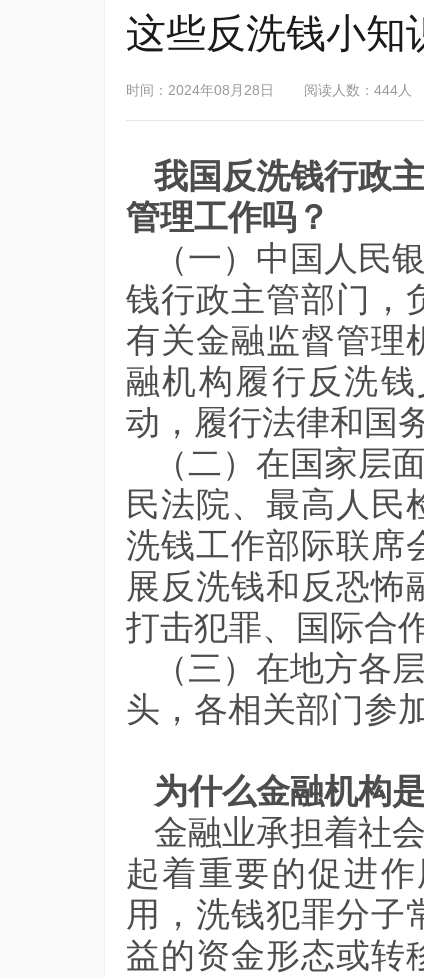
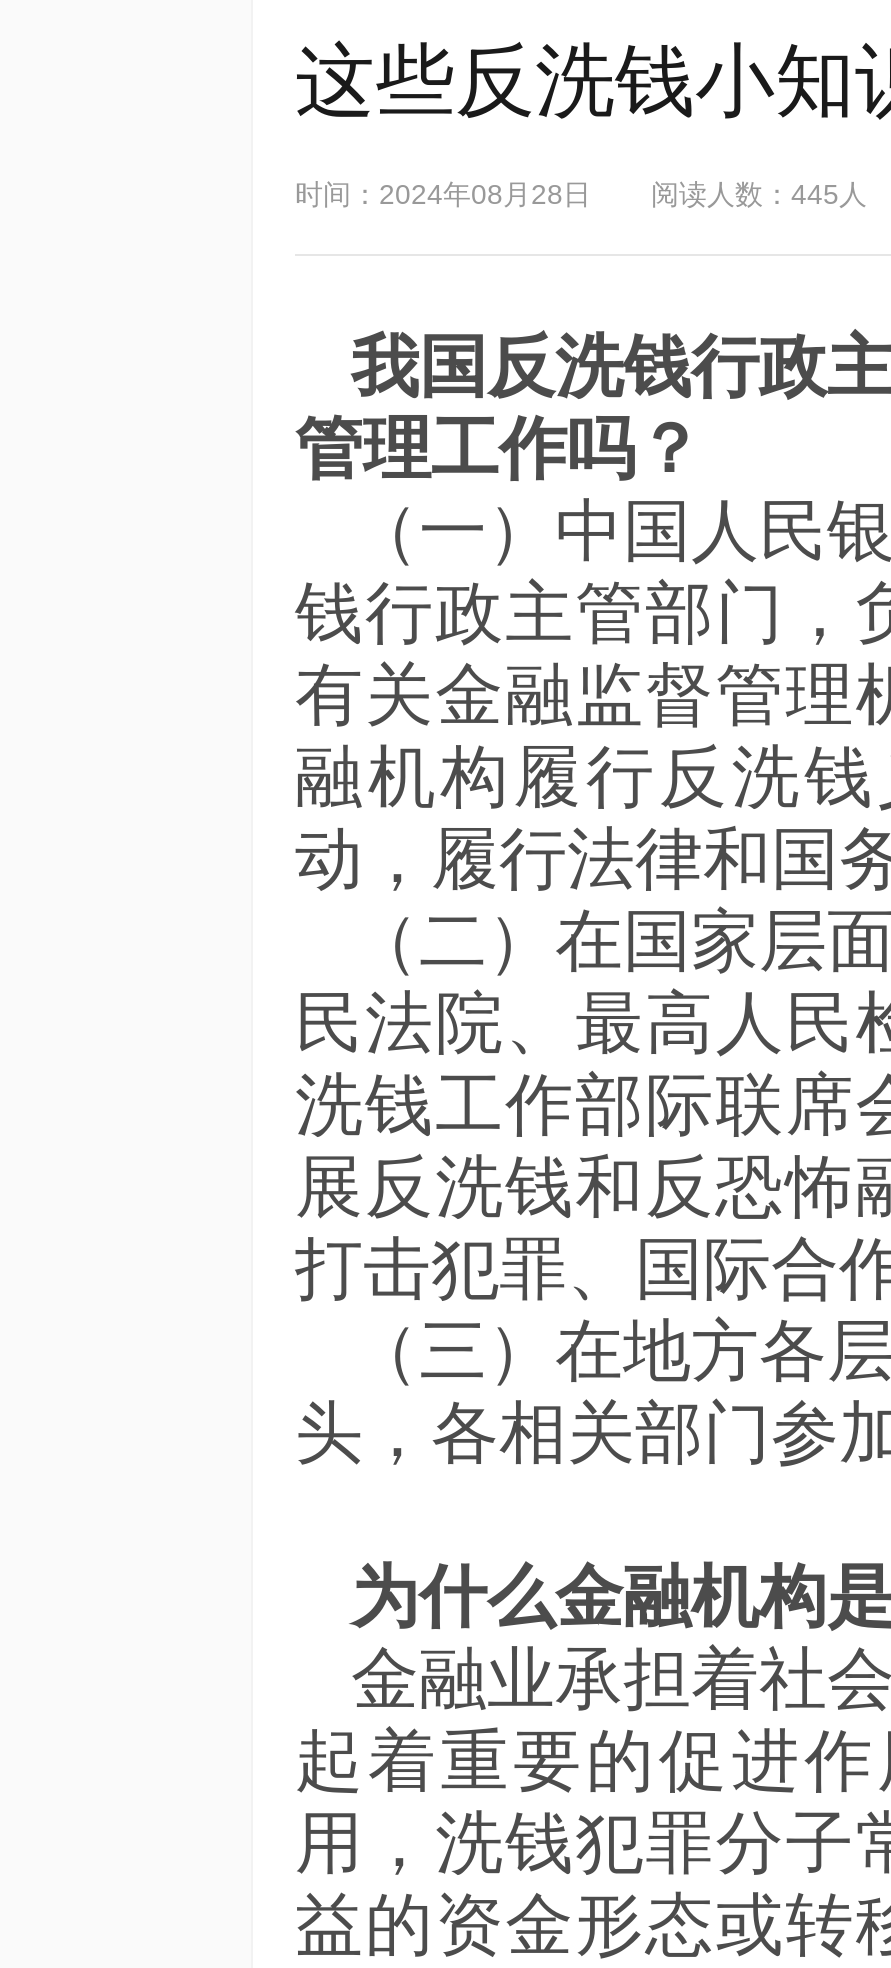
[126,82,412,98] 时间：2024年08月28日 阅读人数：444人 -> [295,178,867,210] 时间：2024年08月28日 阅读人数：445人

